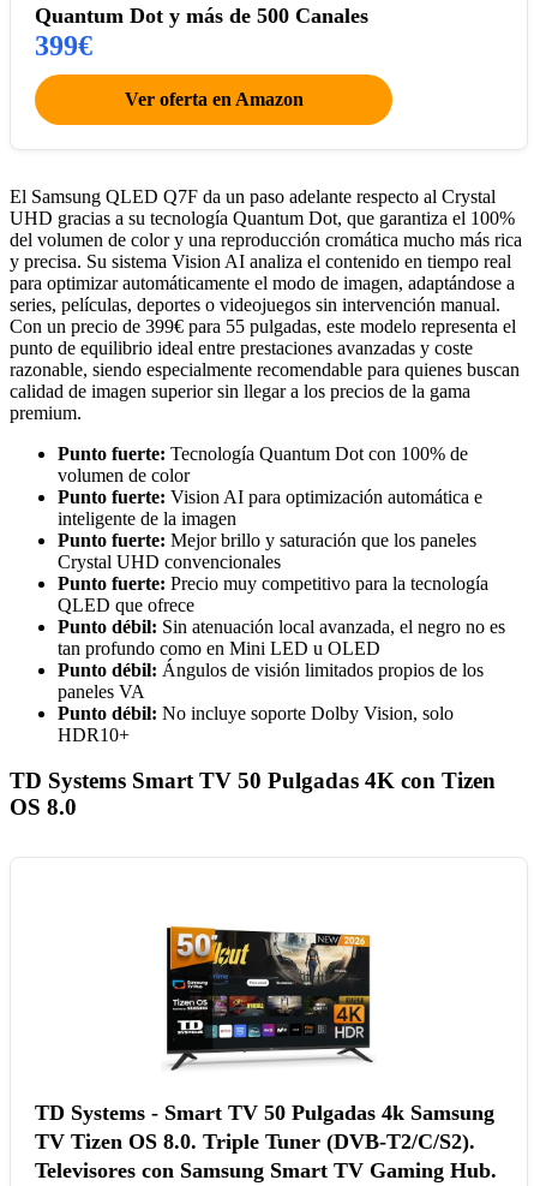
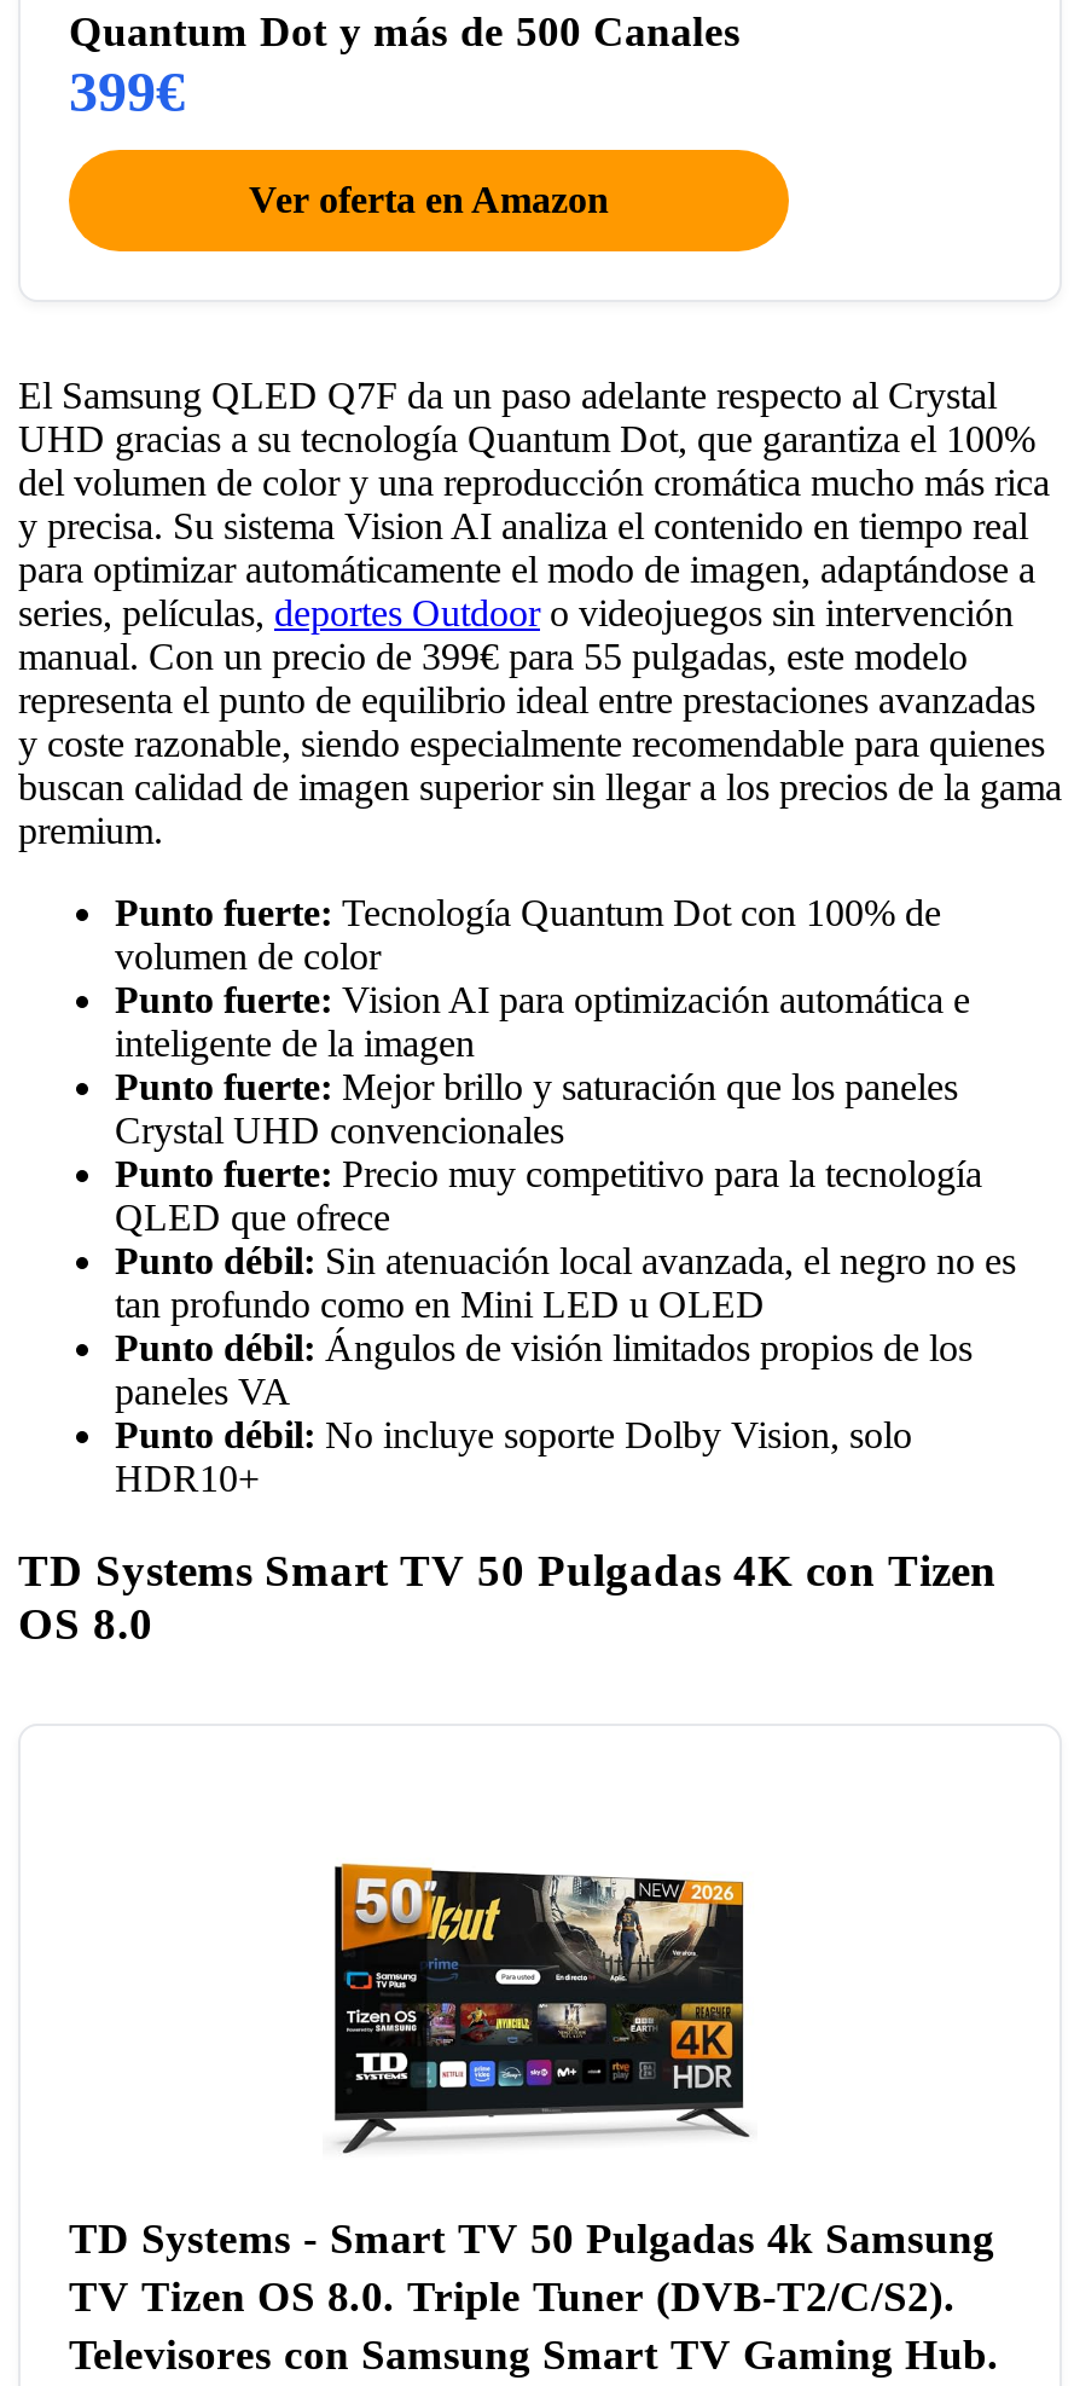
[10,294,520,401] series, películas, deportes o videojuegos sin intervención manual. | Con un precio de 399€ para 55 pulgadas, este modelo representa el | punto de equilibrio ideal entre prestaciones avanzadas y coste | razonable, siendo especialmente recomendable para quienes buscan | calidad de imagen superior sin llegar a los precios de la gama -> [18,592,1062,807] series, películas, deportes Outdoor o videojuegos sin intervención | manual. Con un precio de 399€ para 55 pulgadas, este modelo | representa el punto de equilibrio ideal entre prestaciones avanzadas | y coste razonable, siendo especialmente recomendable para quienes | buscan calidad de imagen superior sin llegar a los precios de la gama

